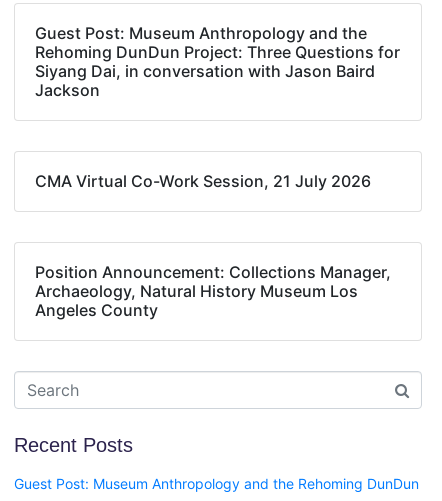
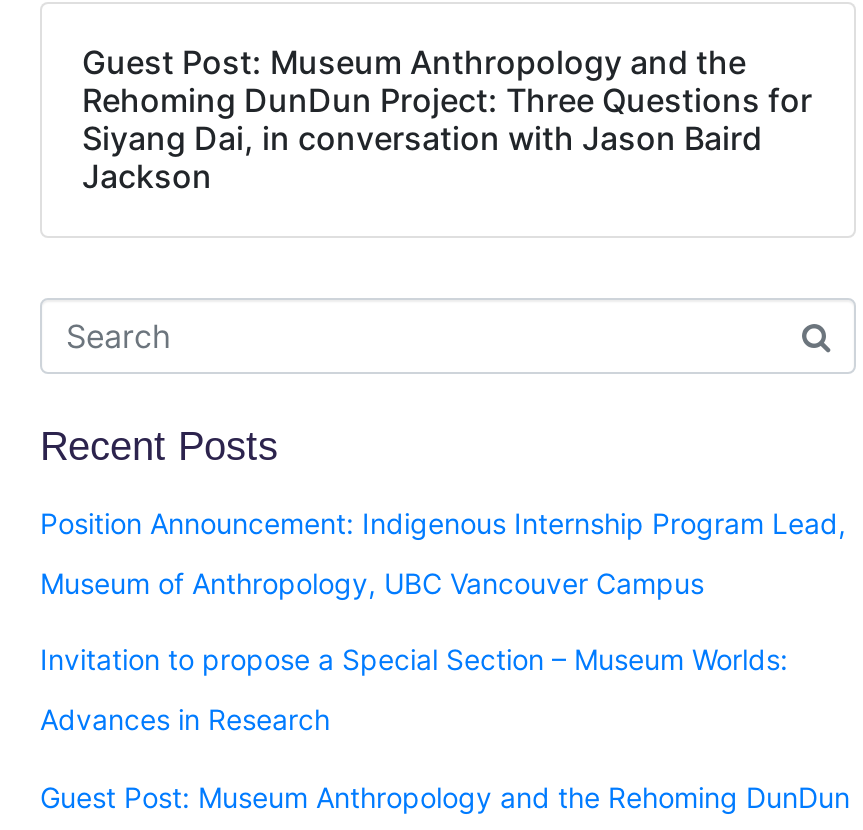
[35,171,371,191] CMA Virtual Co-Work Session, 21 July 2026 -> none
[35,262,391,320] Position Announcement: Collections Manager, | Archaeology, Natural History Museum Los | Angeles County -> none
moved [14,434,133,456] -> [40,423,278,467]: Recent Posts
none -> [40,505,846,736] Position Announcement: Indigenous Internship Program Lead, | Museum of Anthropology, UBC Vancouver Campus | Invitation to propose a Special Section – Museum Worlds: | Advances in Research

